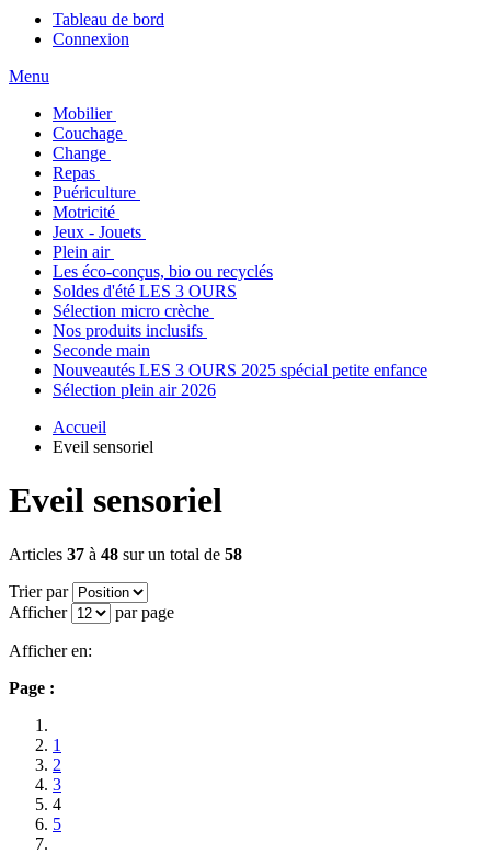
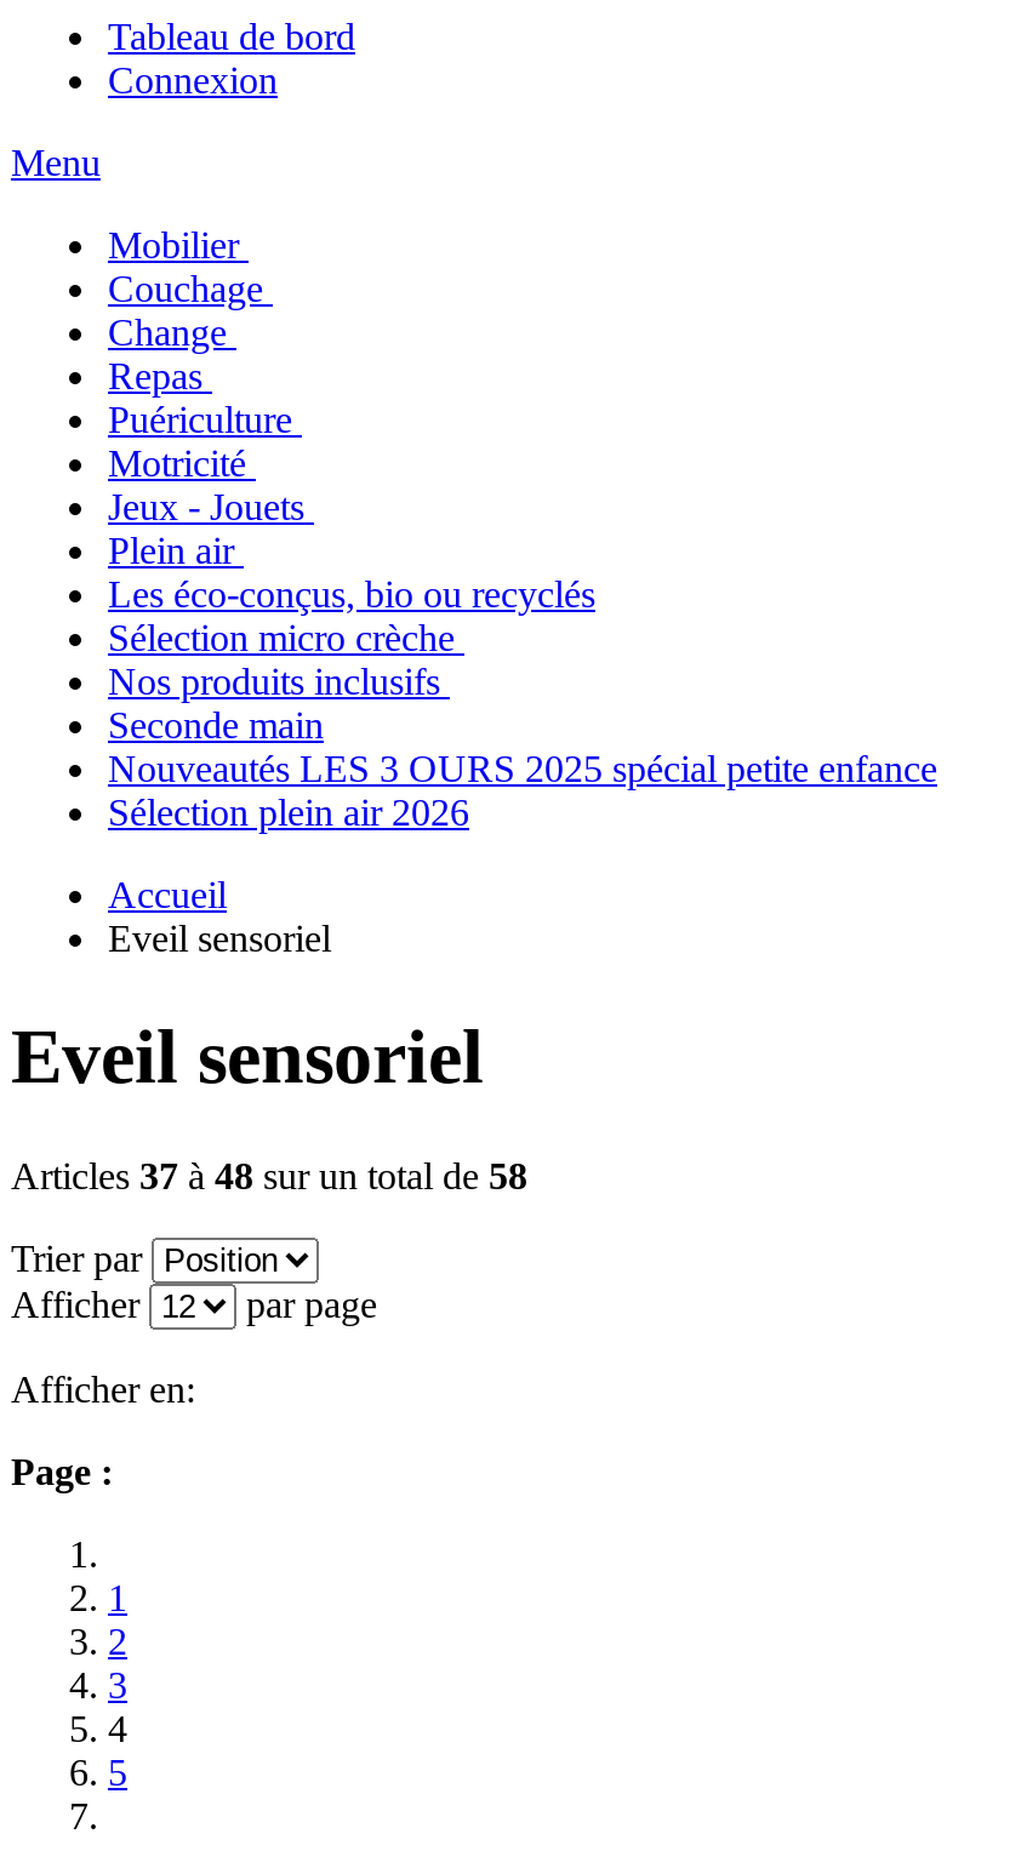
[53,282,237,300] Soldes d'été LES 3 OURS -> none

